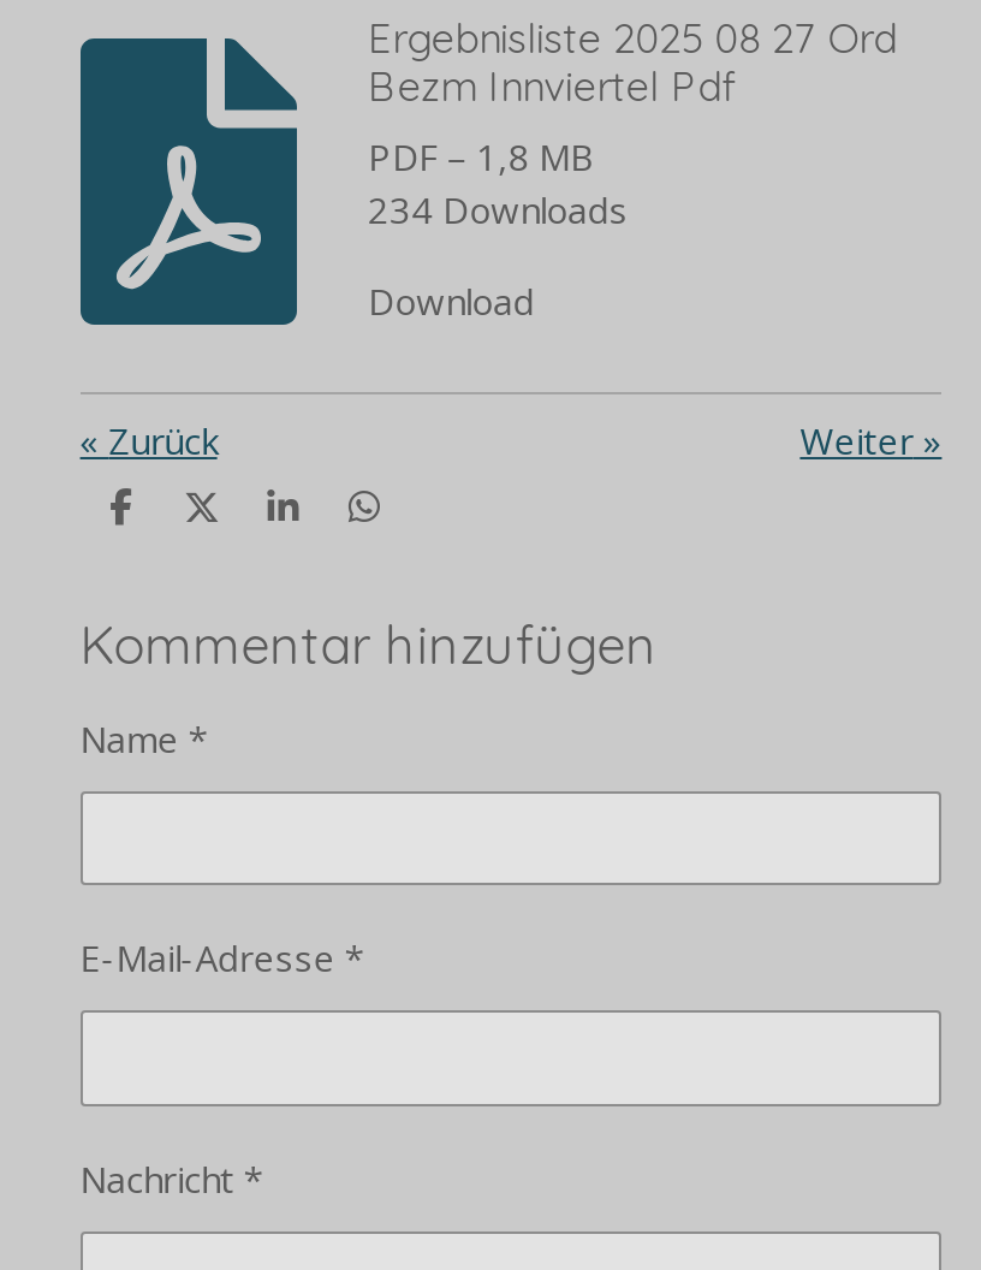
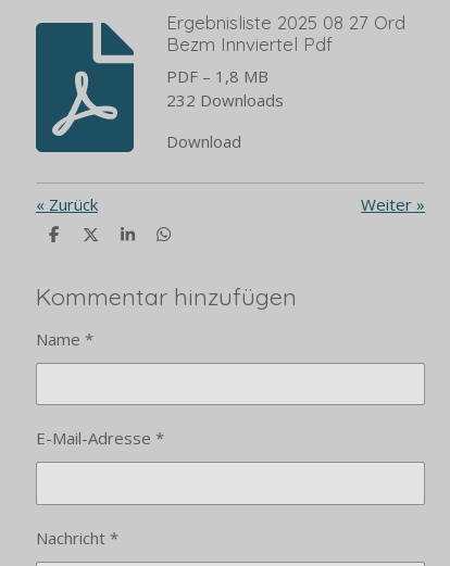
[368,184,628,233] 234 Downloads -> [166,89,283,110] 232 Downloads

